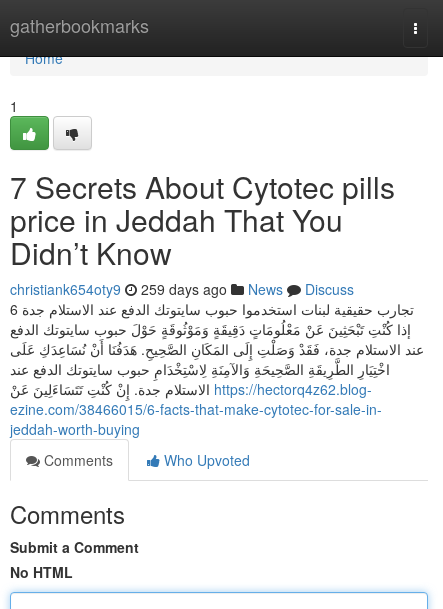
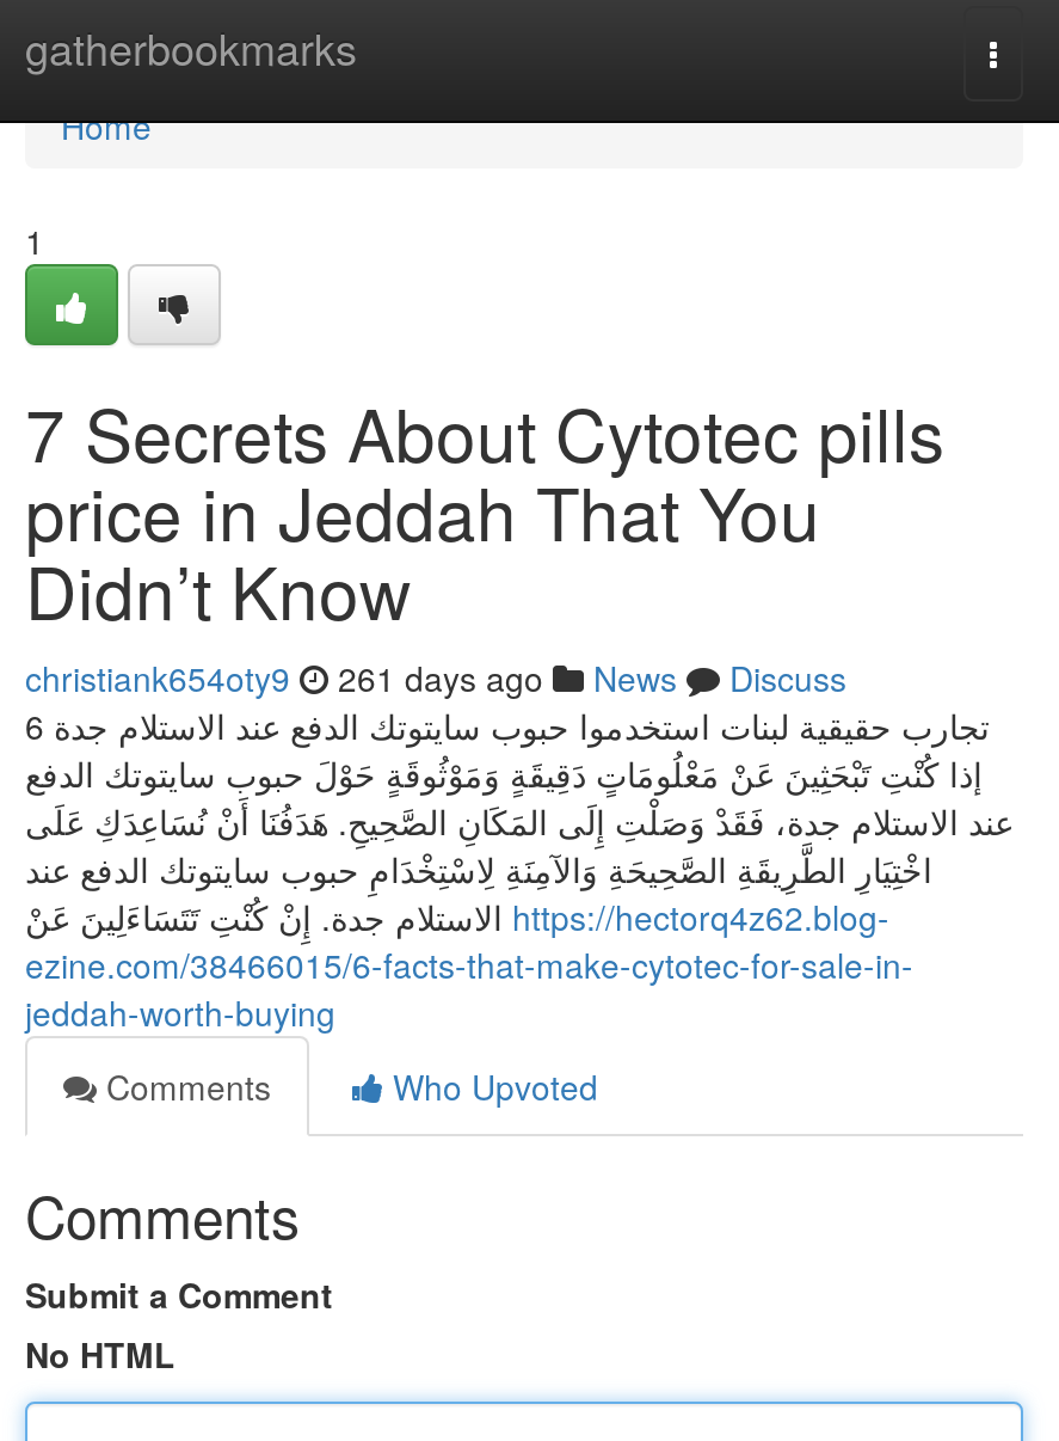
[10,279,354,299] christiank654oty9 259 days ago News Discuss -> [25,654,846,701] christiank654oty9 261 days ago News Discuss

